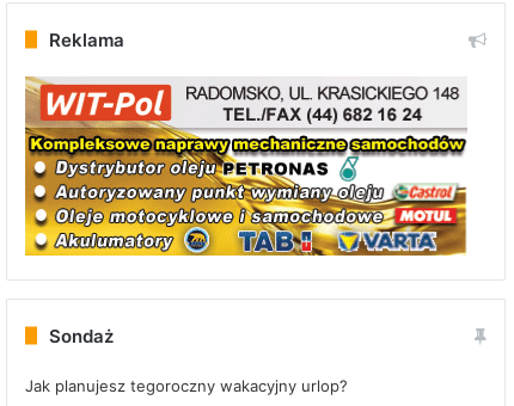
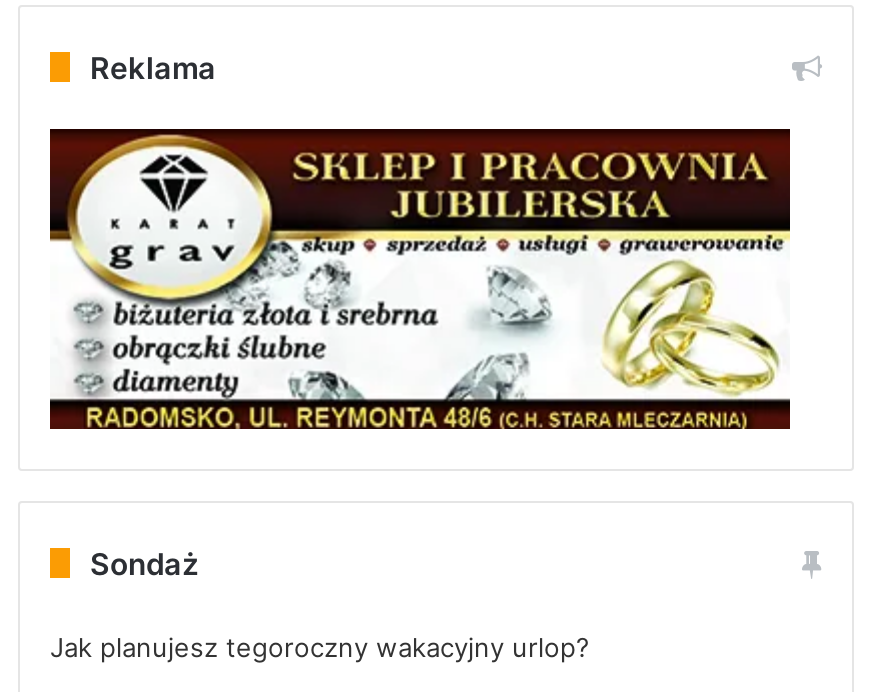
[24,75,467,257] [image] -> [48,126,792,432] [image]

